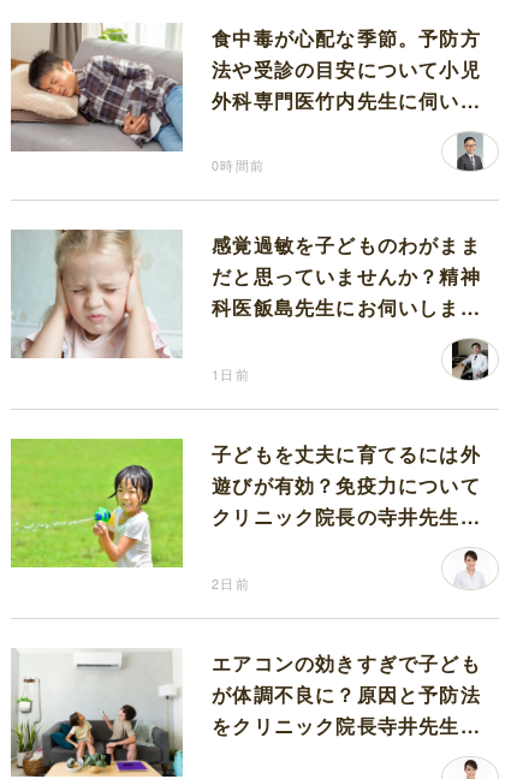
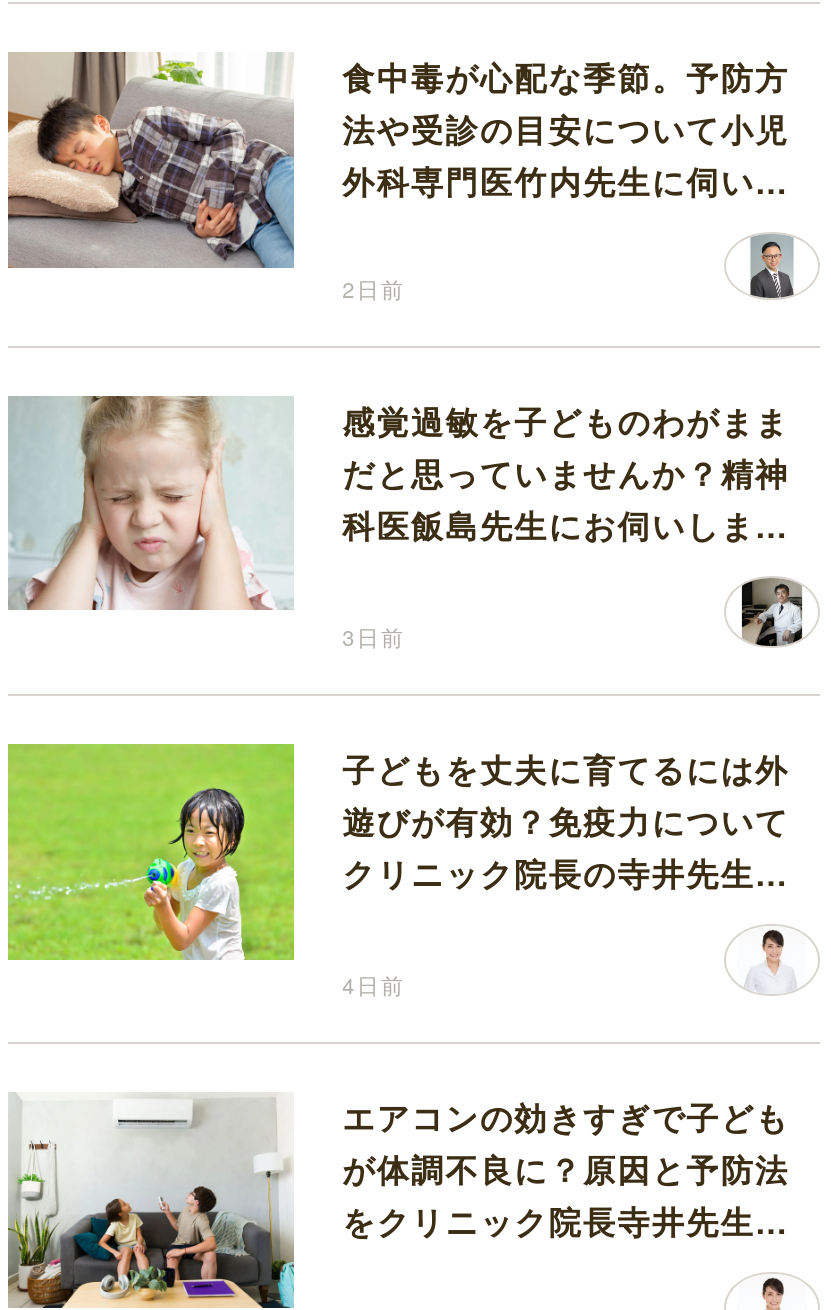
[212,156,265,174] 0時間前 -> [342,274,406,304] 2日前
[212,366,250,384] 1日前 -> [342,622,406,652] 3日前
[212,575,250,593] 2日前 -> [342,970,406,1000] 4日前

